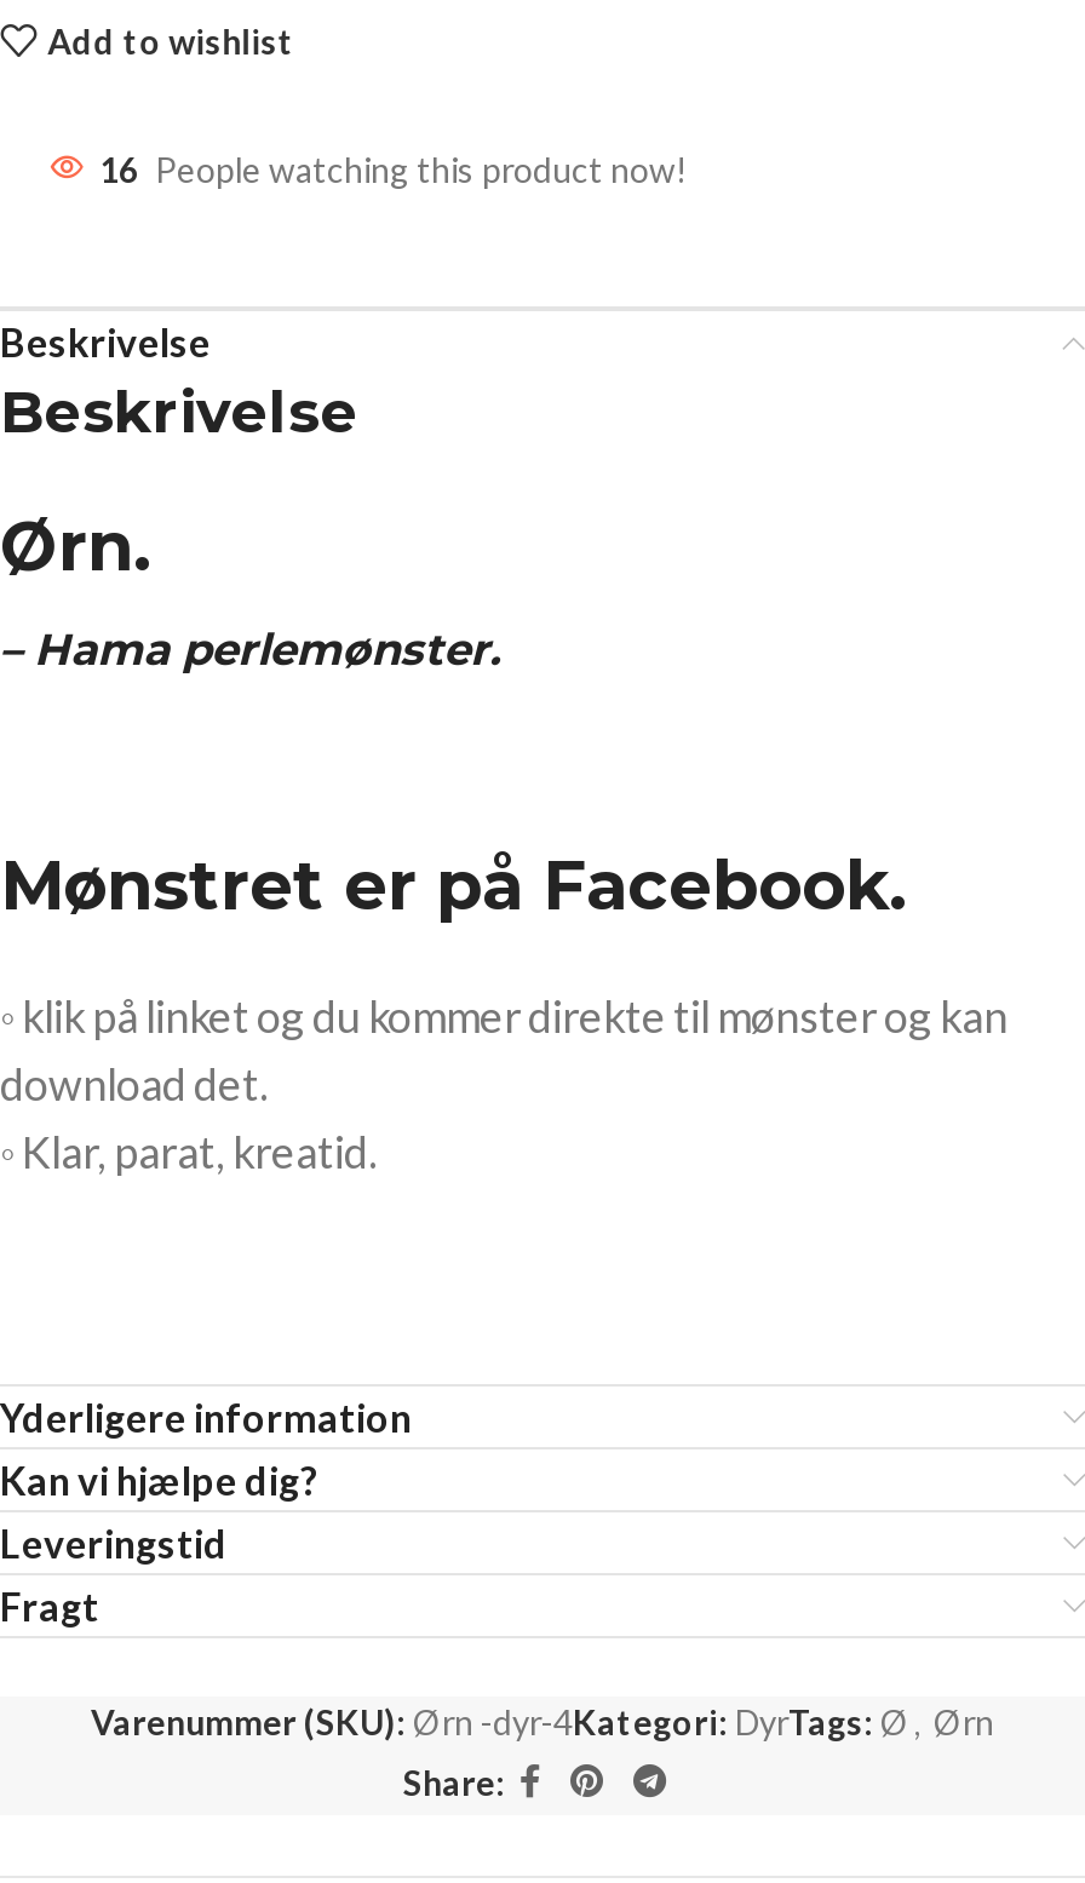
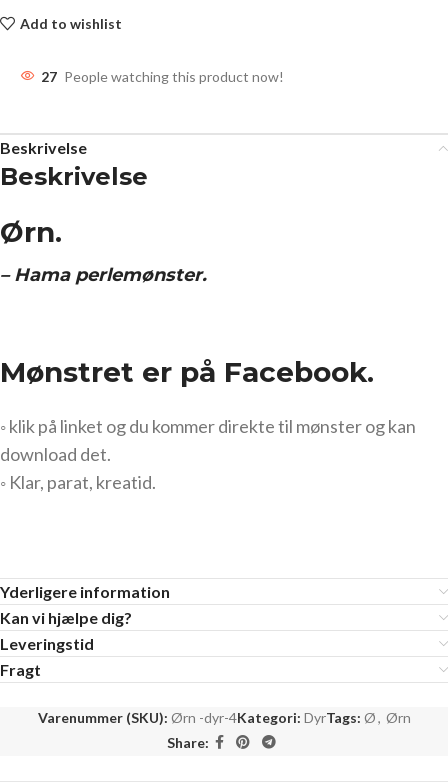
[99,149,688,190] 16 People watching this product now! -> [41,68,284,85] 27 People watching this product now!

